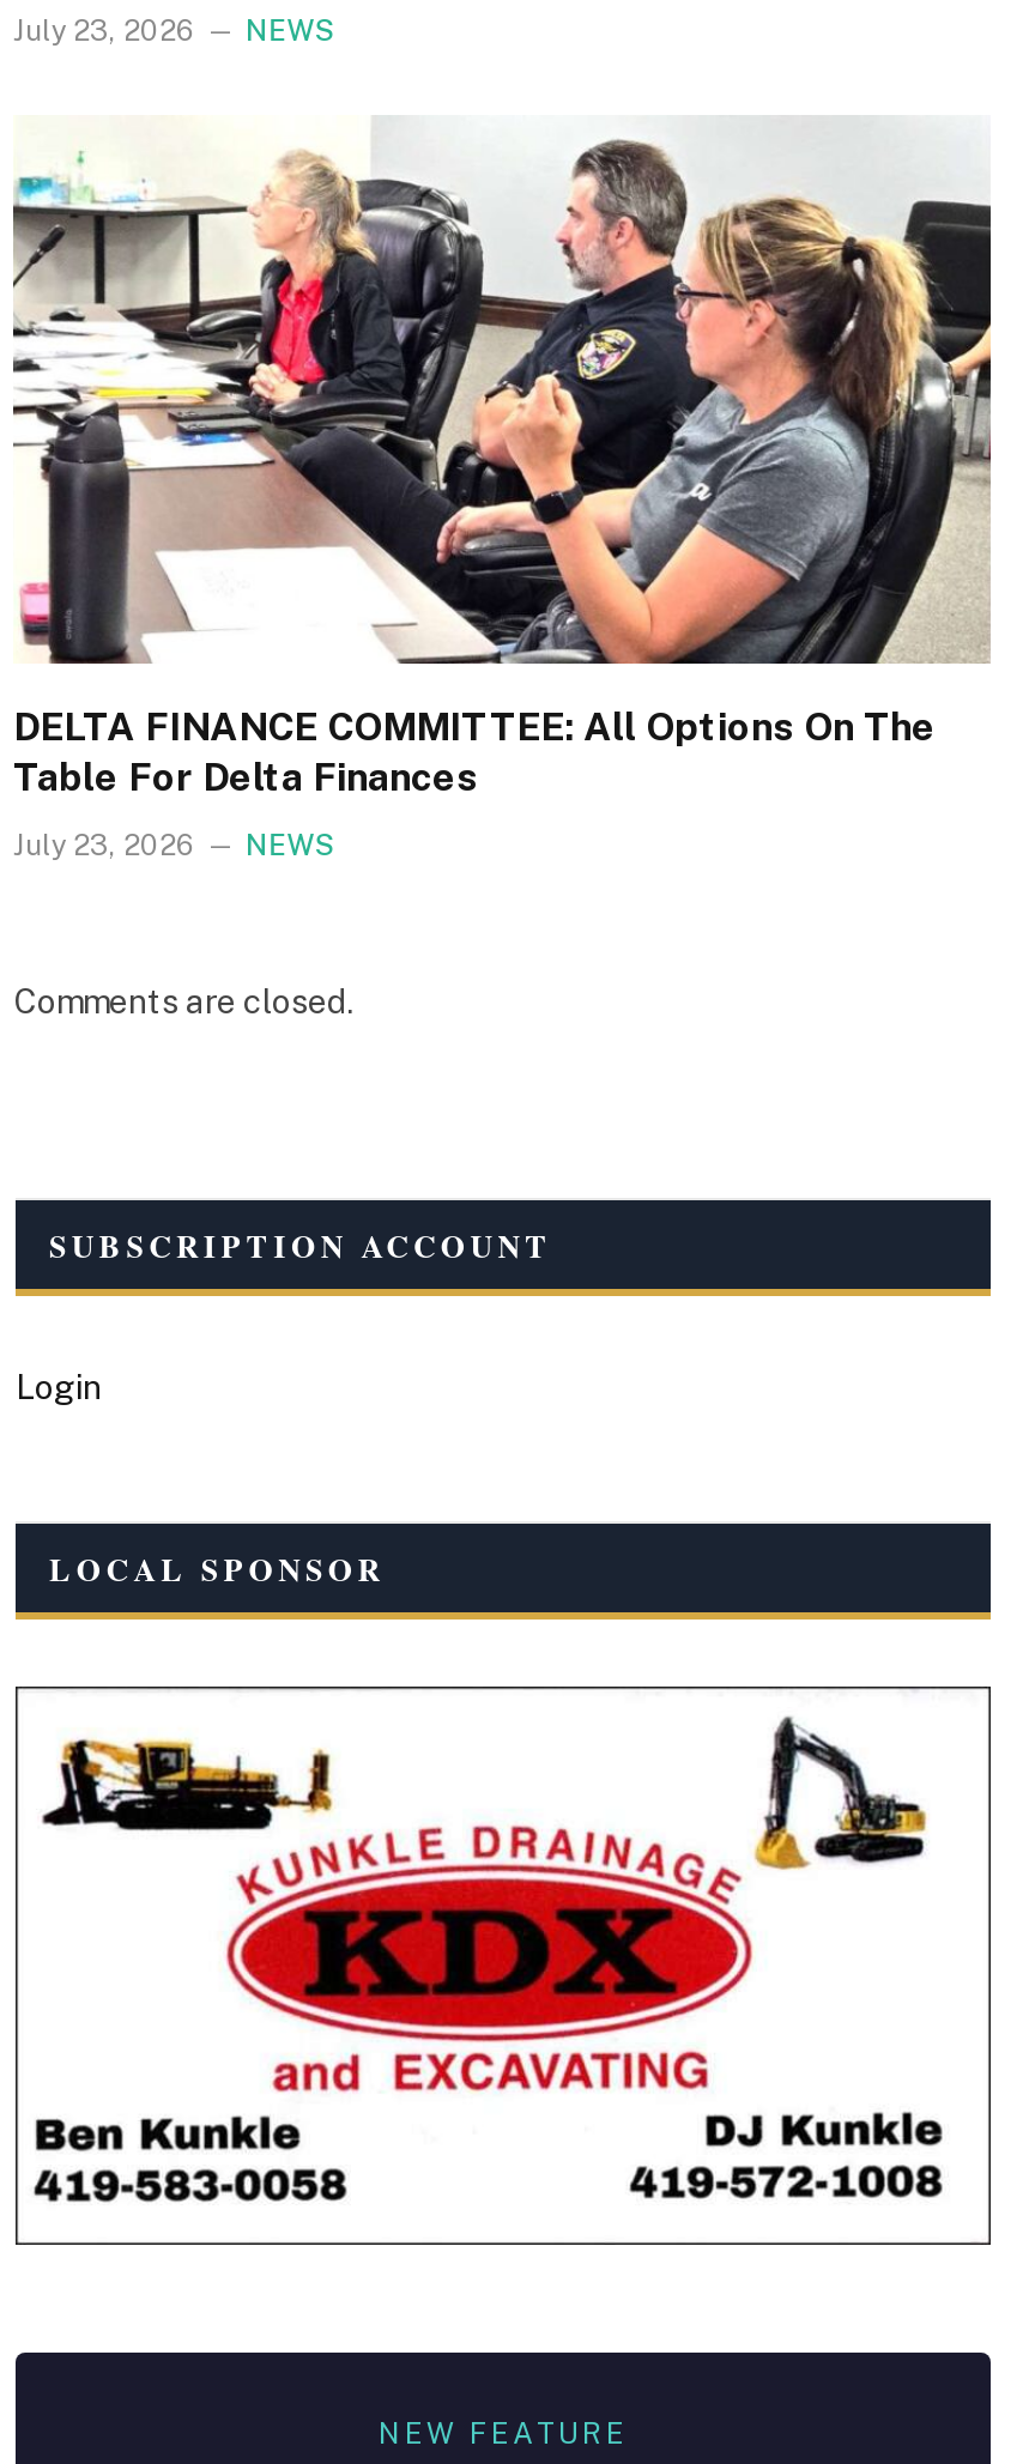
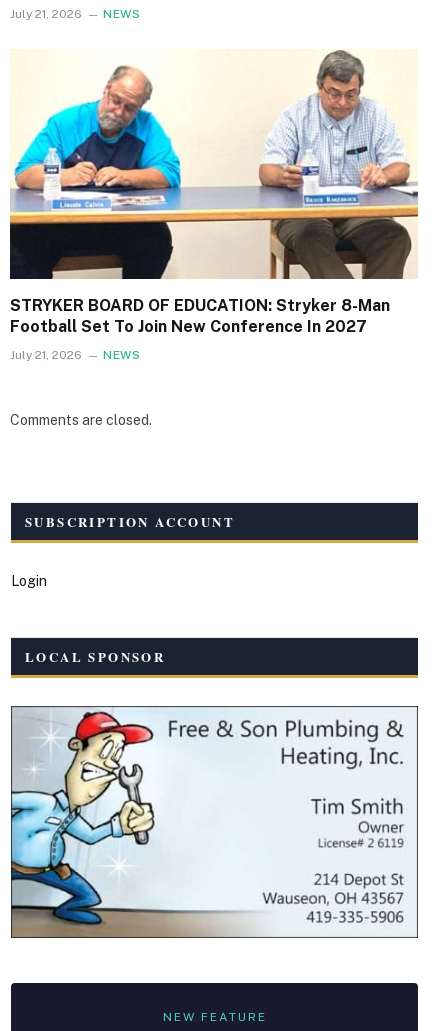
[13,15,335,48] July 23, 2026 NEWS -> [10,7,140,21] July 21, 2026 NEWS
[11,120,993,802] [image] | DELTA FINANCE COMMITTEE: All Options On The | Table For Delta Finances -> [9,50,418,336] [image] | STRYKER BOARD OF EDUCATION: Stryker 8-Man | Football Set To Join New Conference In 2027
[13,830,335,864] July 23, 2026 NEWS -> [10,348,140,362] July 21, 2026 NEWS
[16,1691,957,2242] [image] -> [11,707,405,938] [image]

